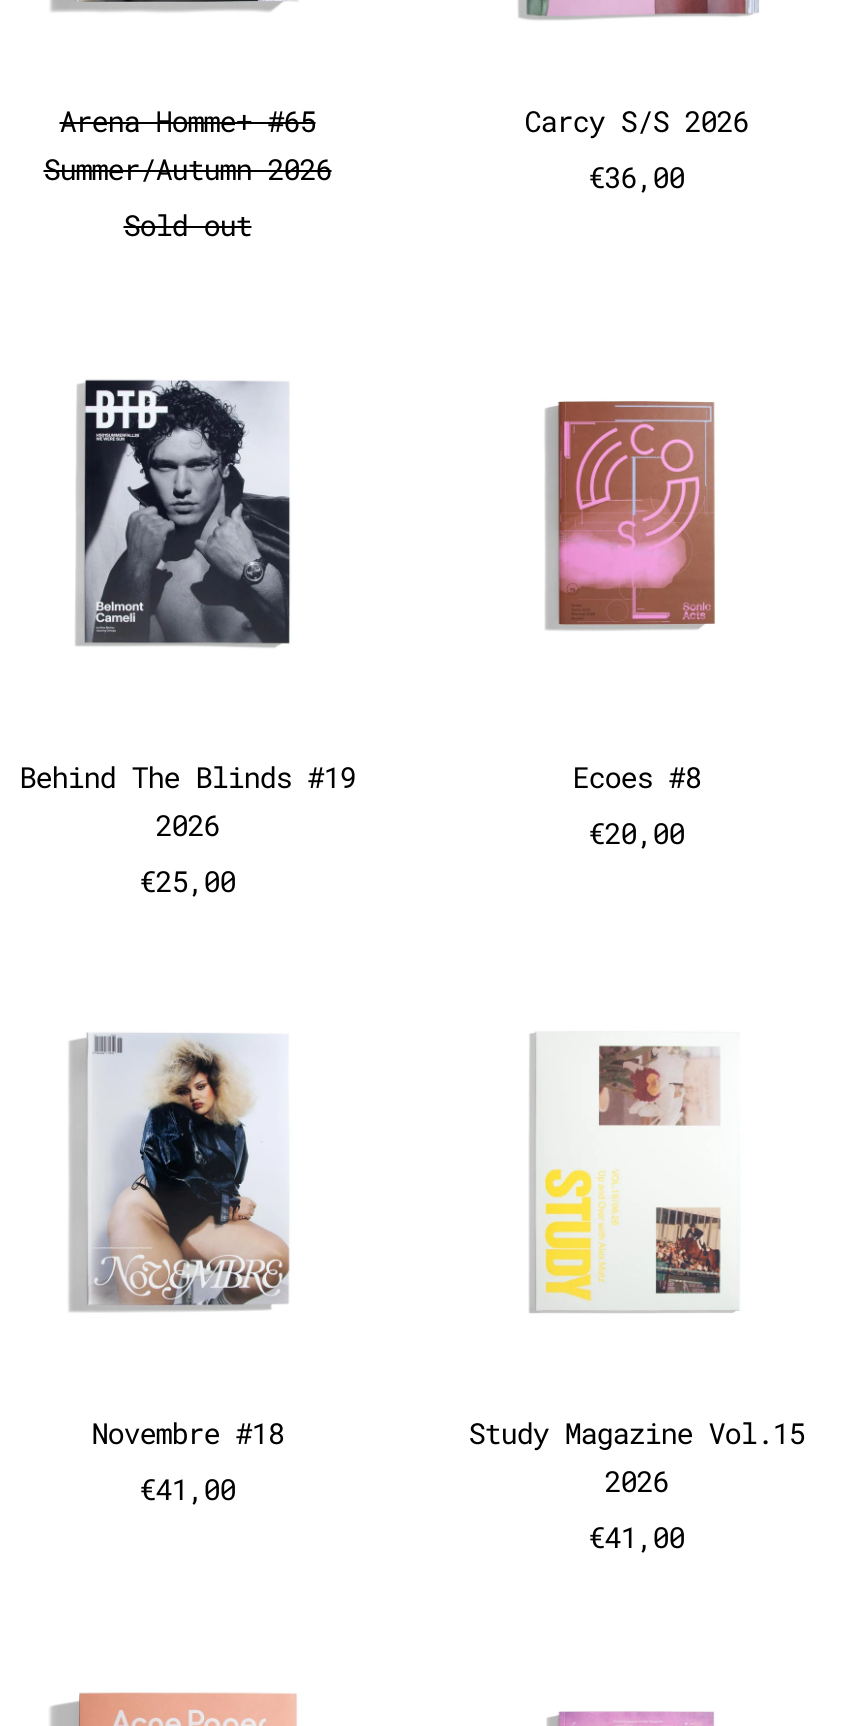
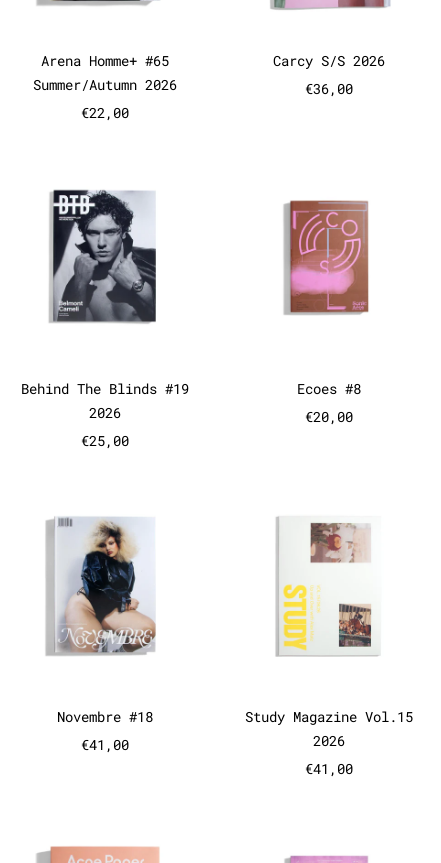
[124,206,252,244] Sold out -> [81,103,129,122] €22,00

